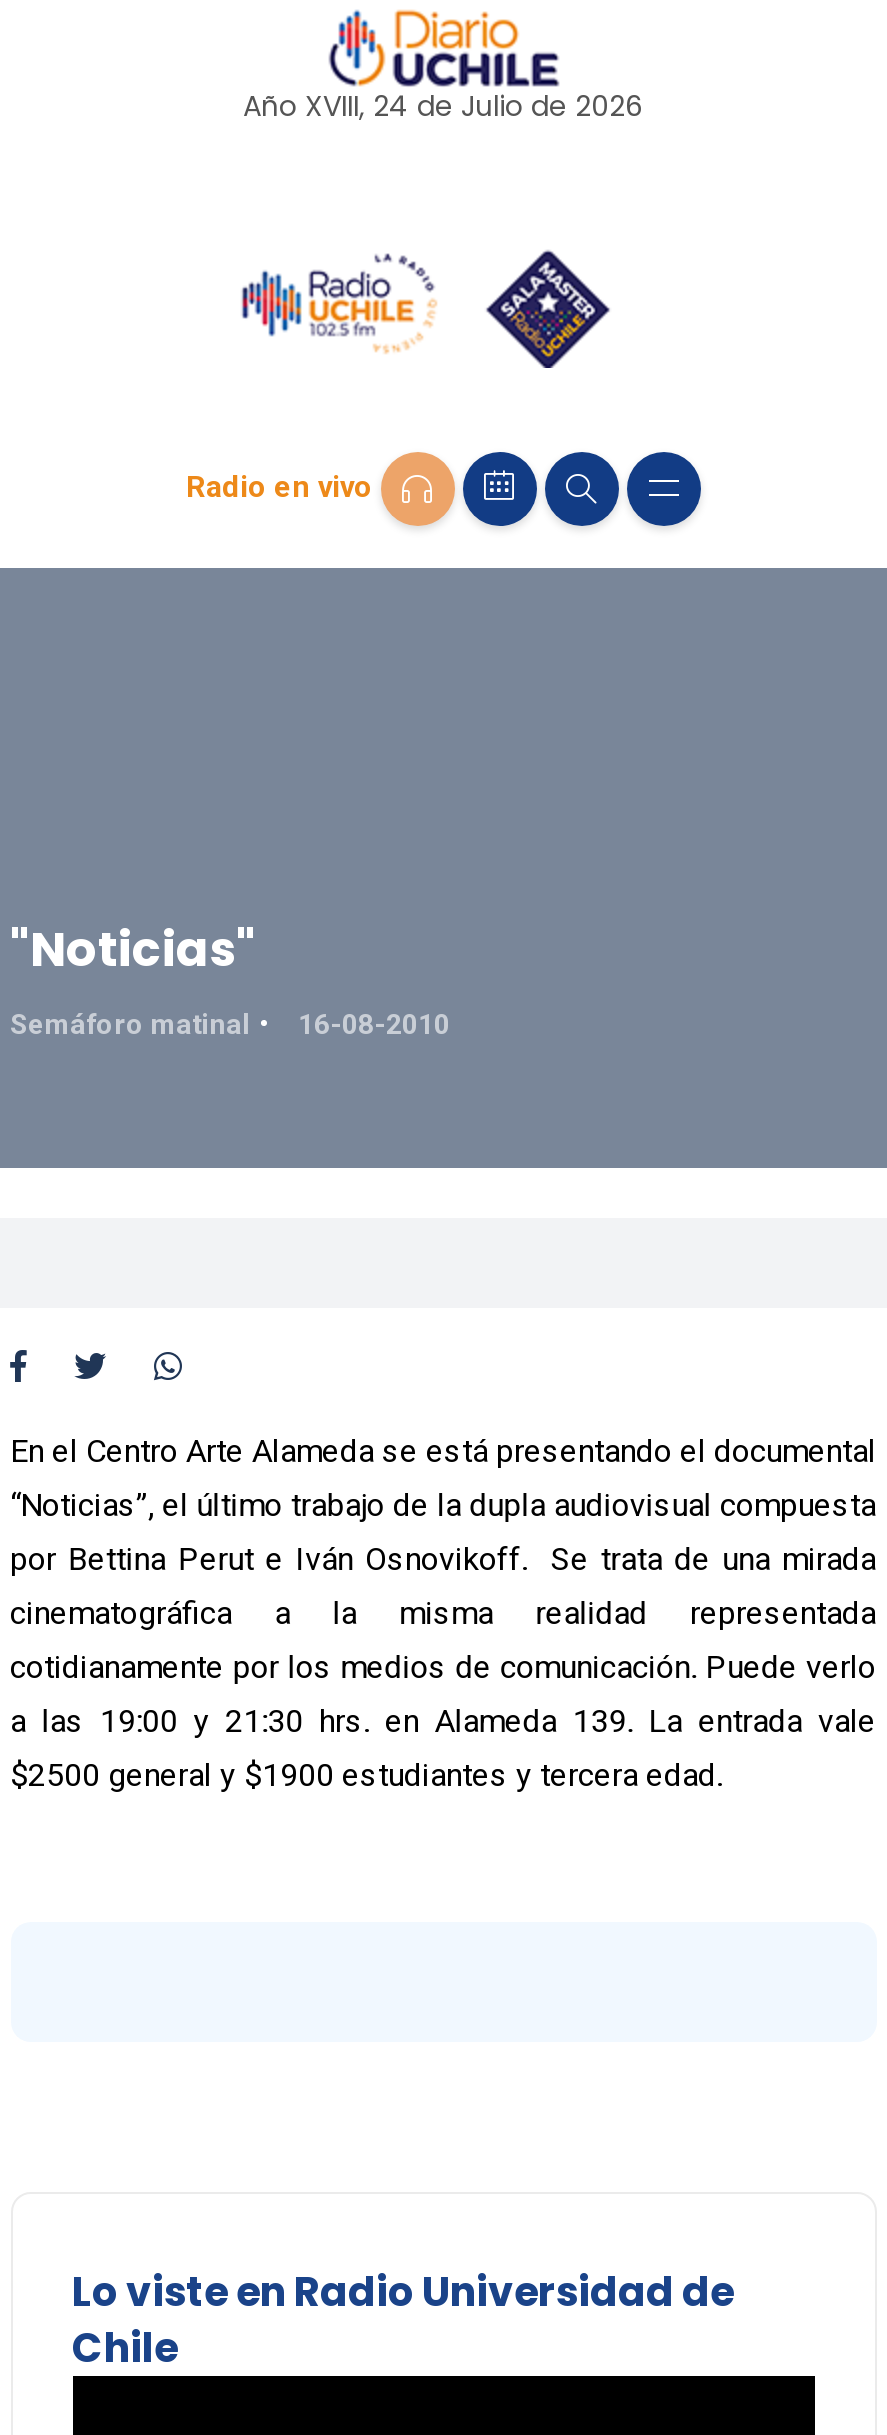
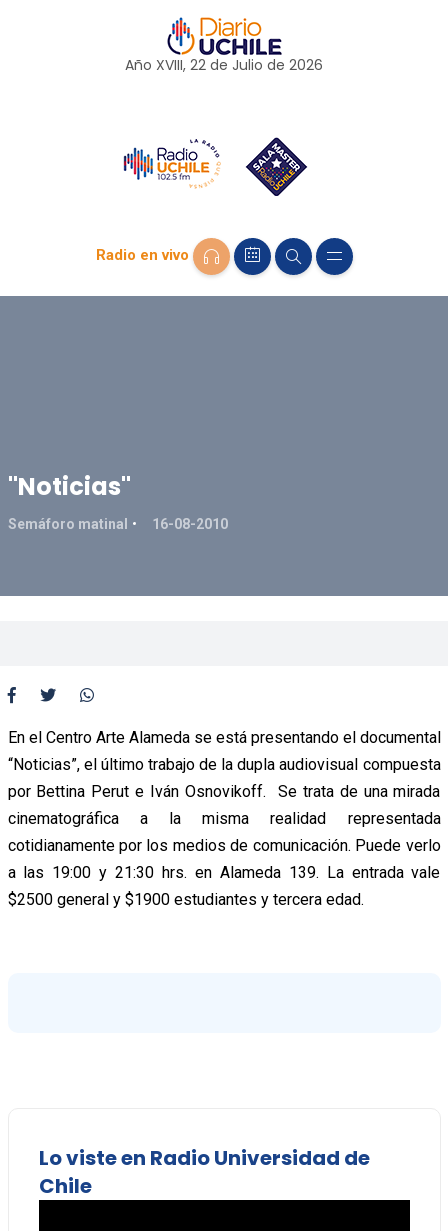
[243,86,643,126] Año XVIII, 24 de Juliode 2026 -> [125,55,323,75] Año XVIII, 22 de Juliode 2026

